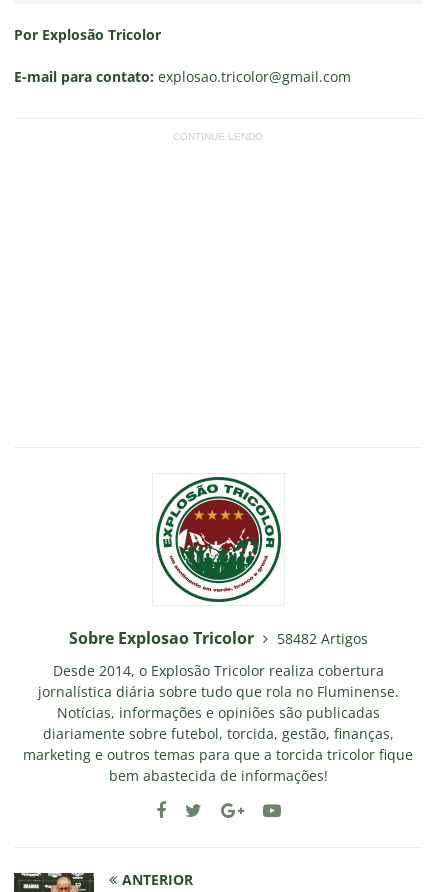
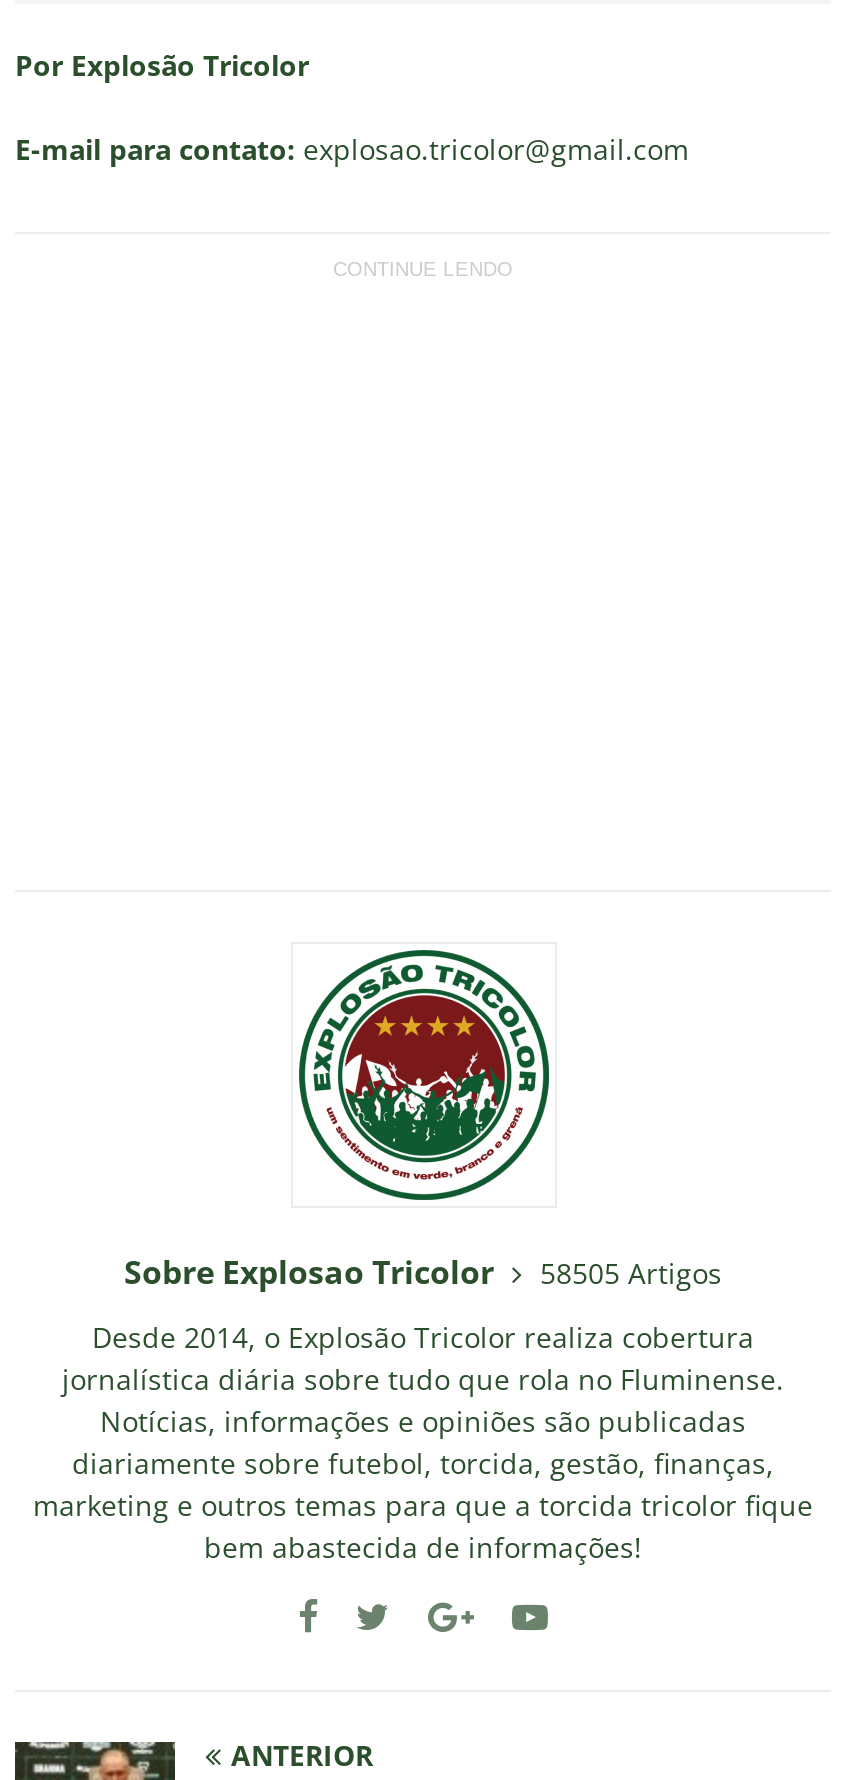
[68,627,367,649] Sobre Explosao Tricolor 58482 Artigos -> [124,1251,722,1295] Sobre Explosao Tricolor 58505 Artigos

